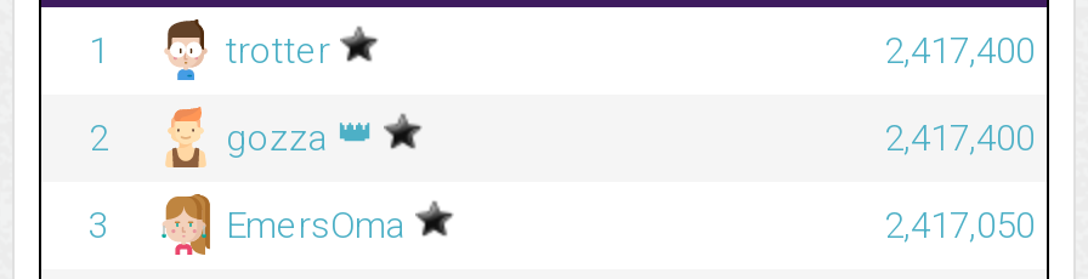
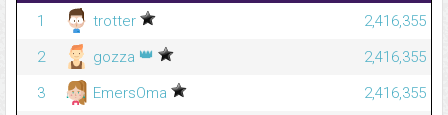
[884,29,1035,73] 2,417,400 -> [364,12,426,30] 2,416,355
[884,117,1035,160] 2,417,400 -> [364,48,426,66] 2,416,355
[884,204,1035,248] 2,417,050 -> [364,84,426,102] 2,416,355

